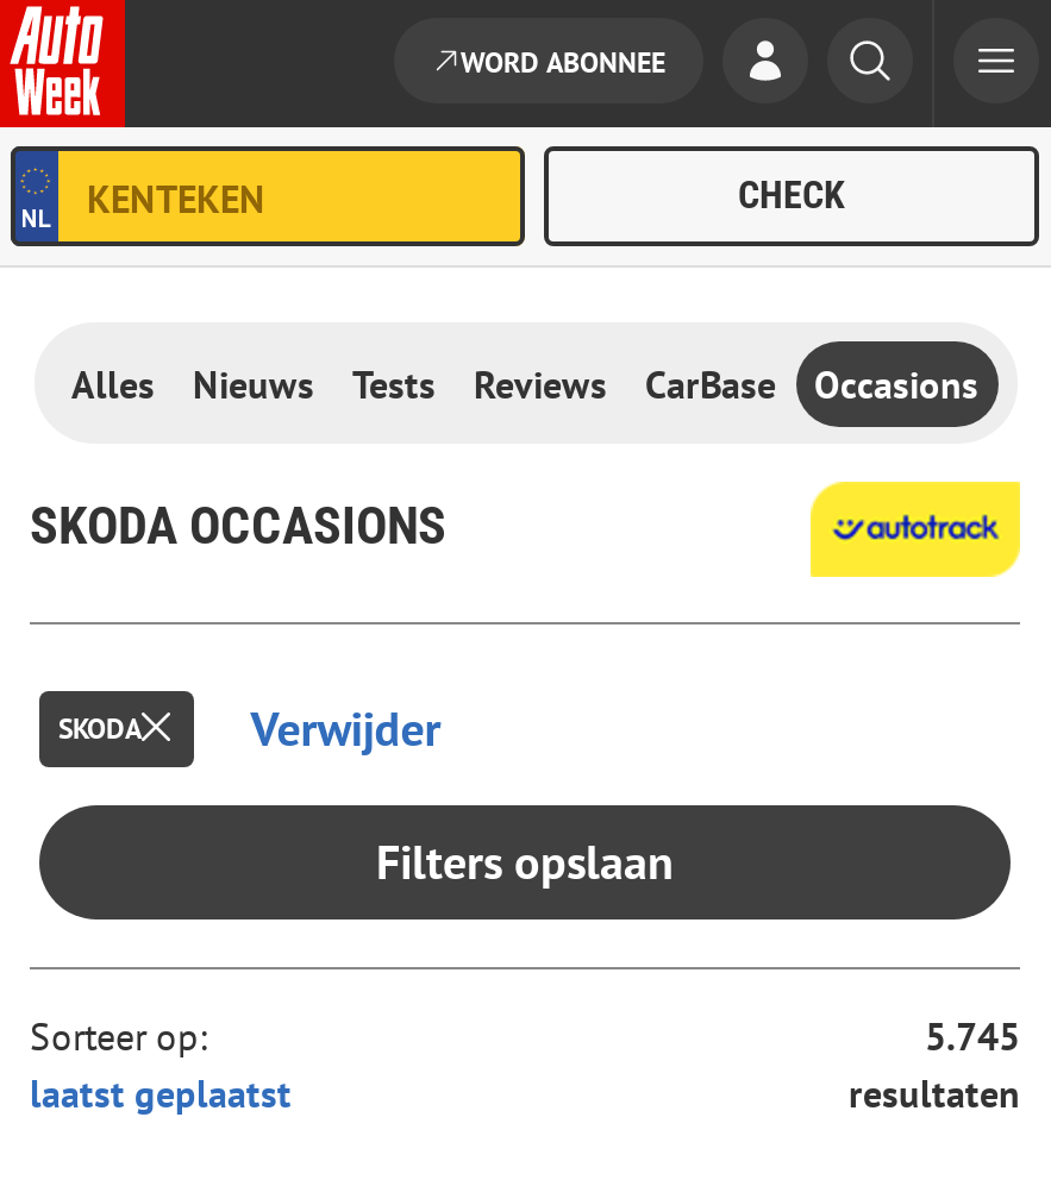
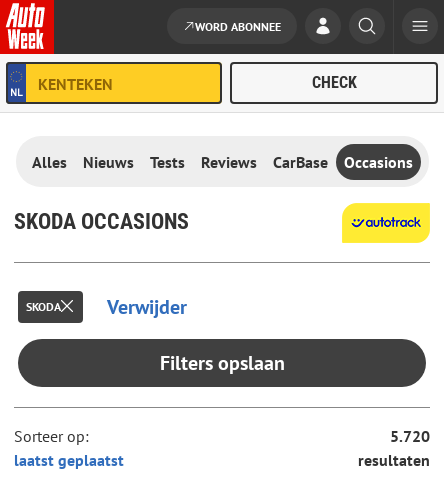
[925,1012,1020,1060] 5.745 -> [390,426,430,446] 5.720

